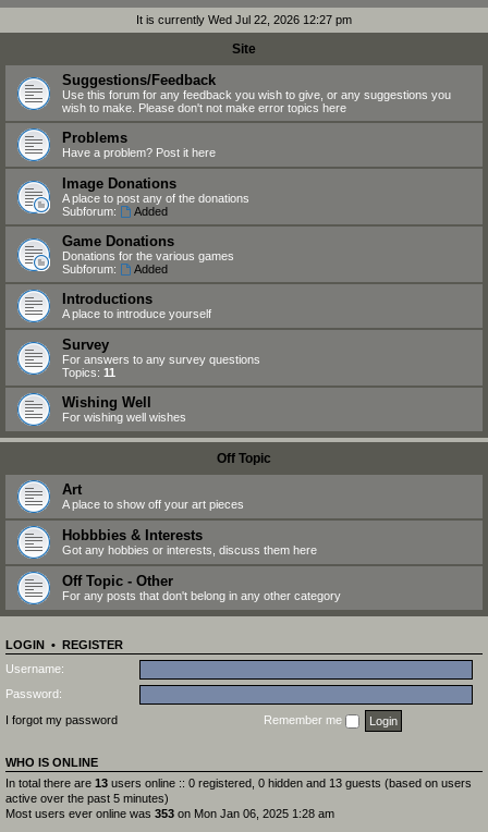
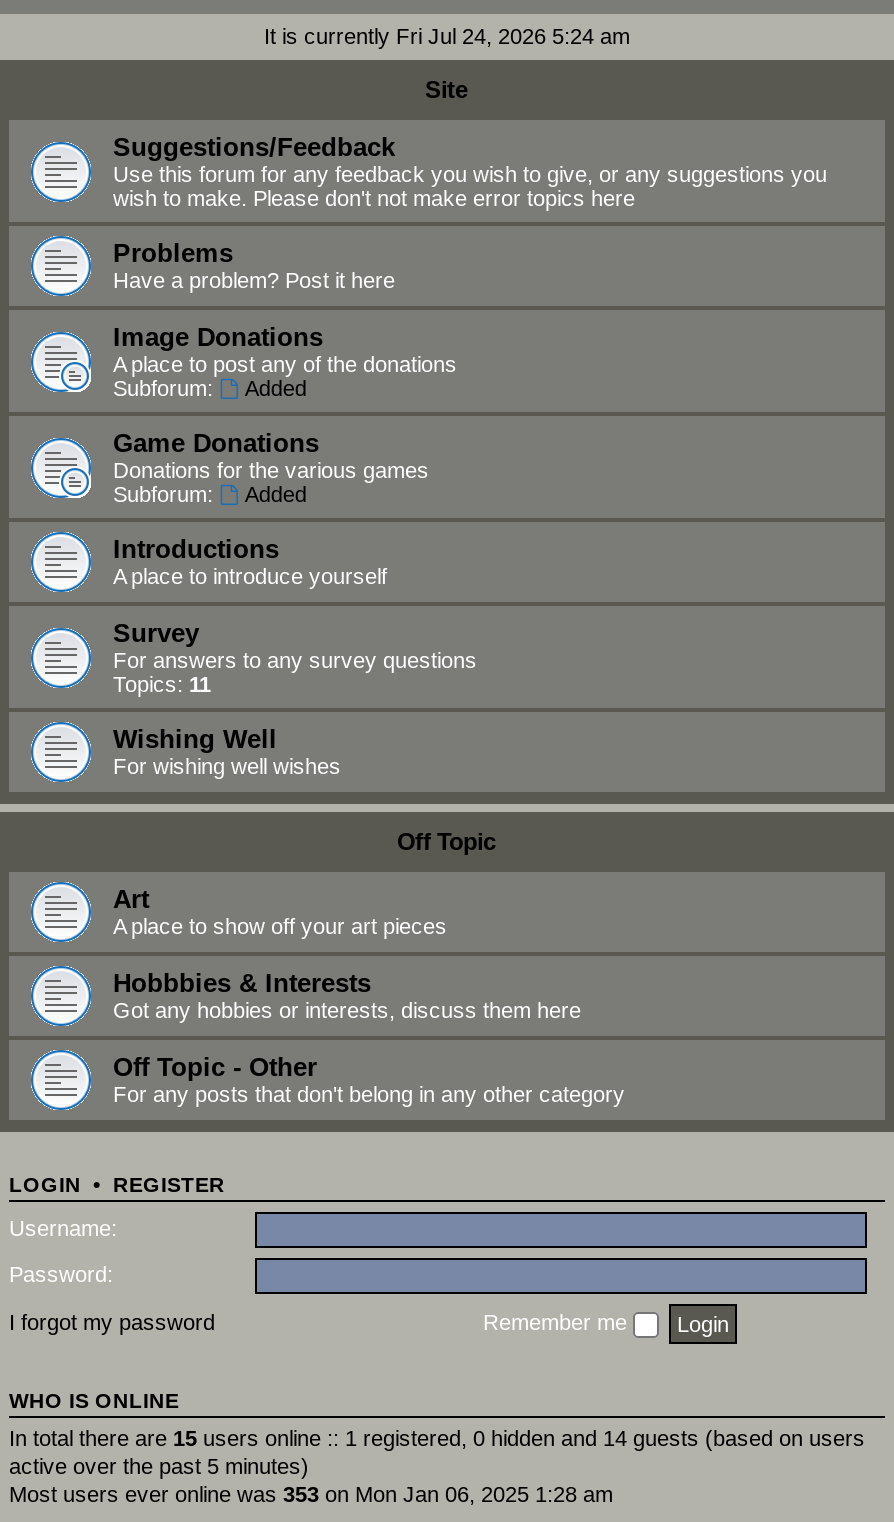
[136,13,352,26] It is currently Wed Jul 22, 2026 12:27 pm -> [264,24,630,48] It is currently Fri Jul 24, 2026 5:24 am
[5,776,472,789] In total there are 13 users online :: 0 registered, 0 hidden and 13 guests (based on users -> [9,1425,865,1449] In total there are 15 users online :: 1 registered, 0 hidden and 14 guests (based on users

